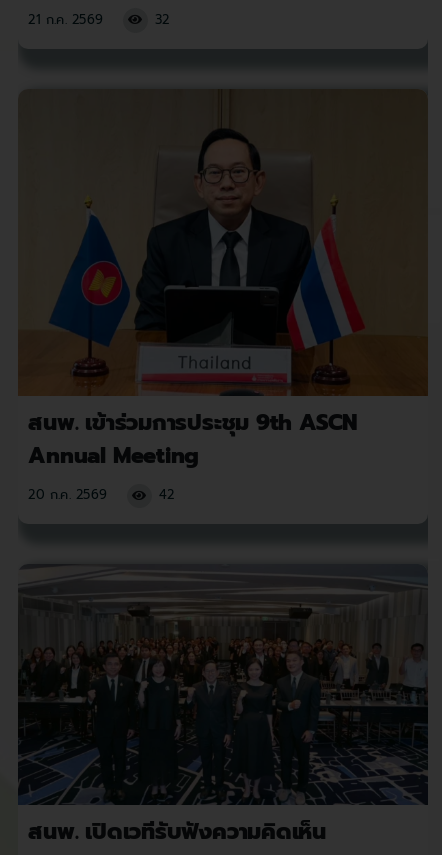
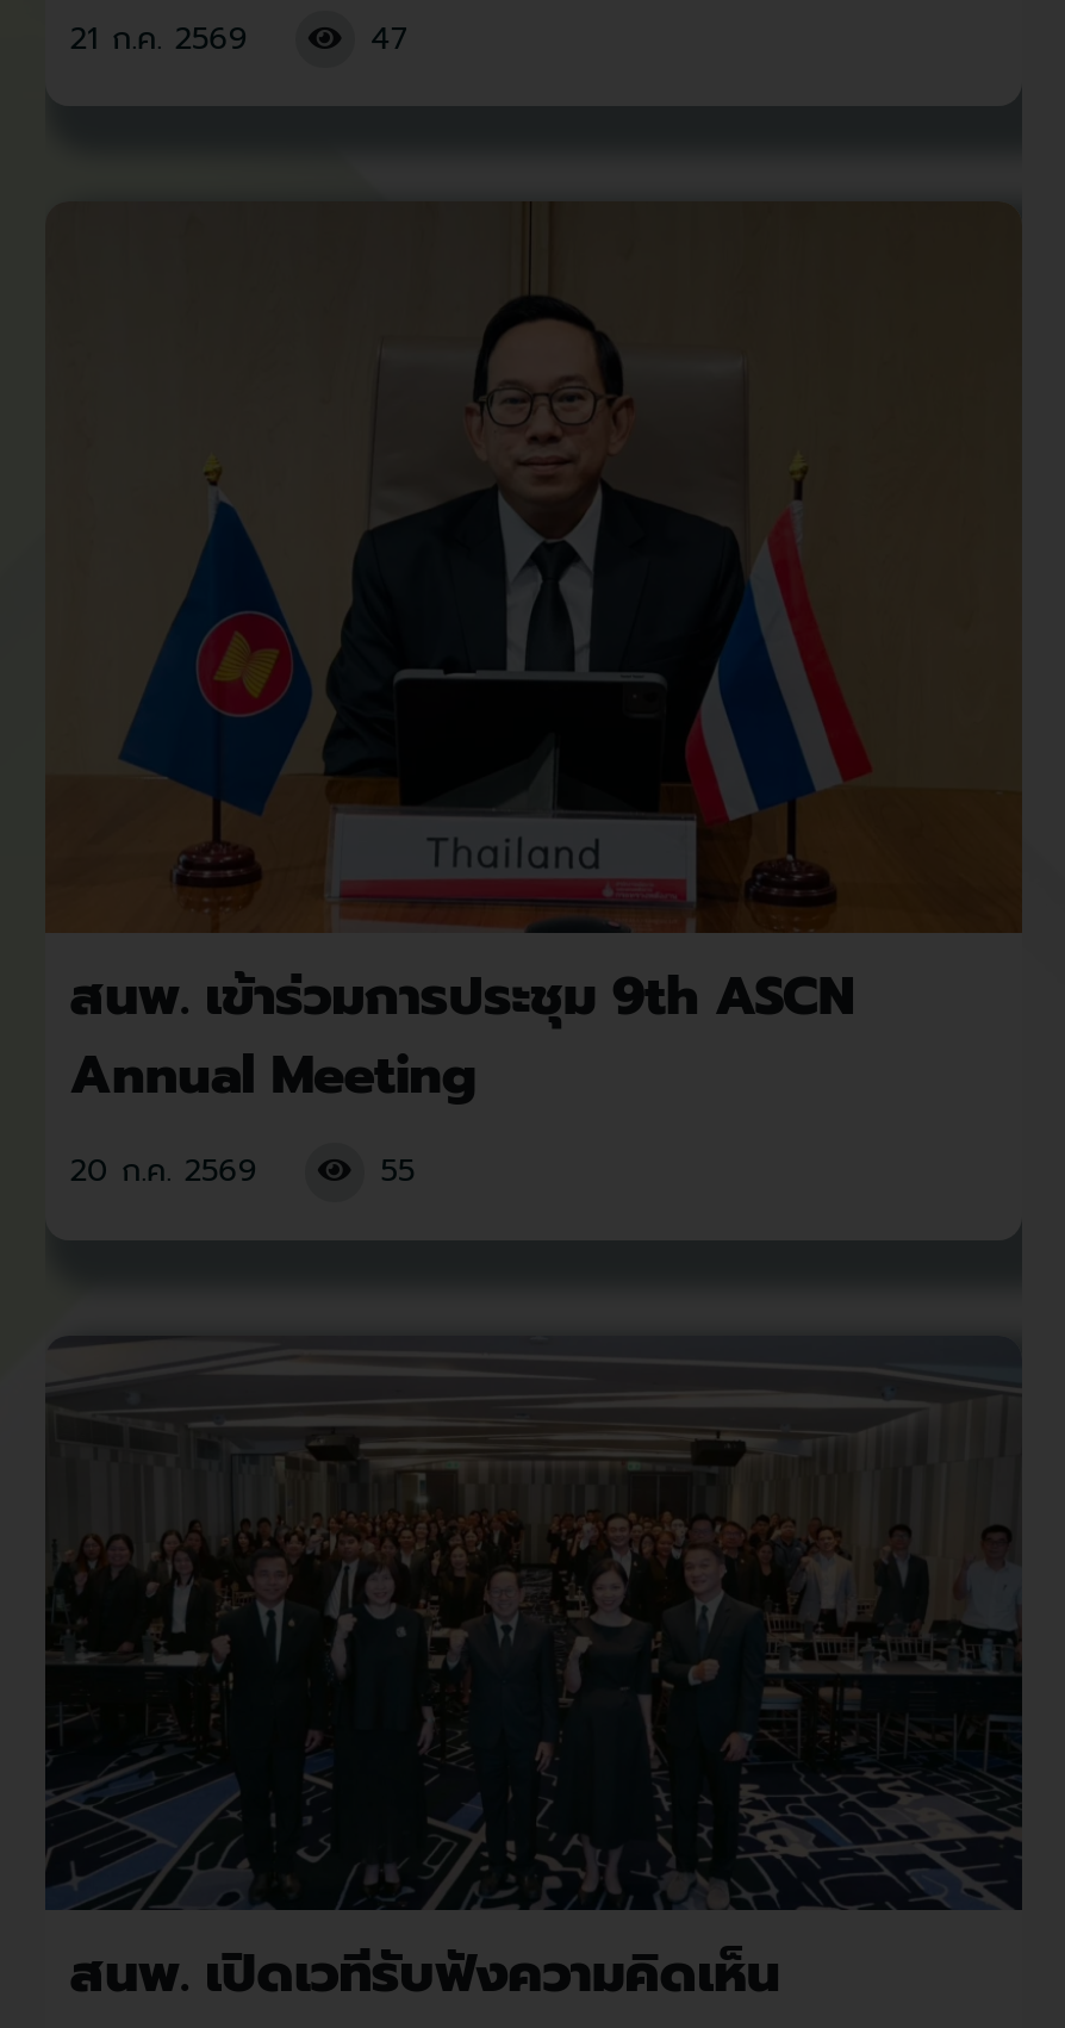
[155,10,169,29] 32 -> [371,15,408,60] 47
[159,485,174,504] 42 -> [381,1148,415,1194] 55

